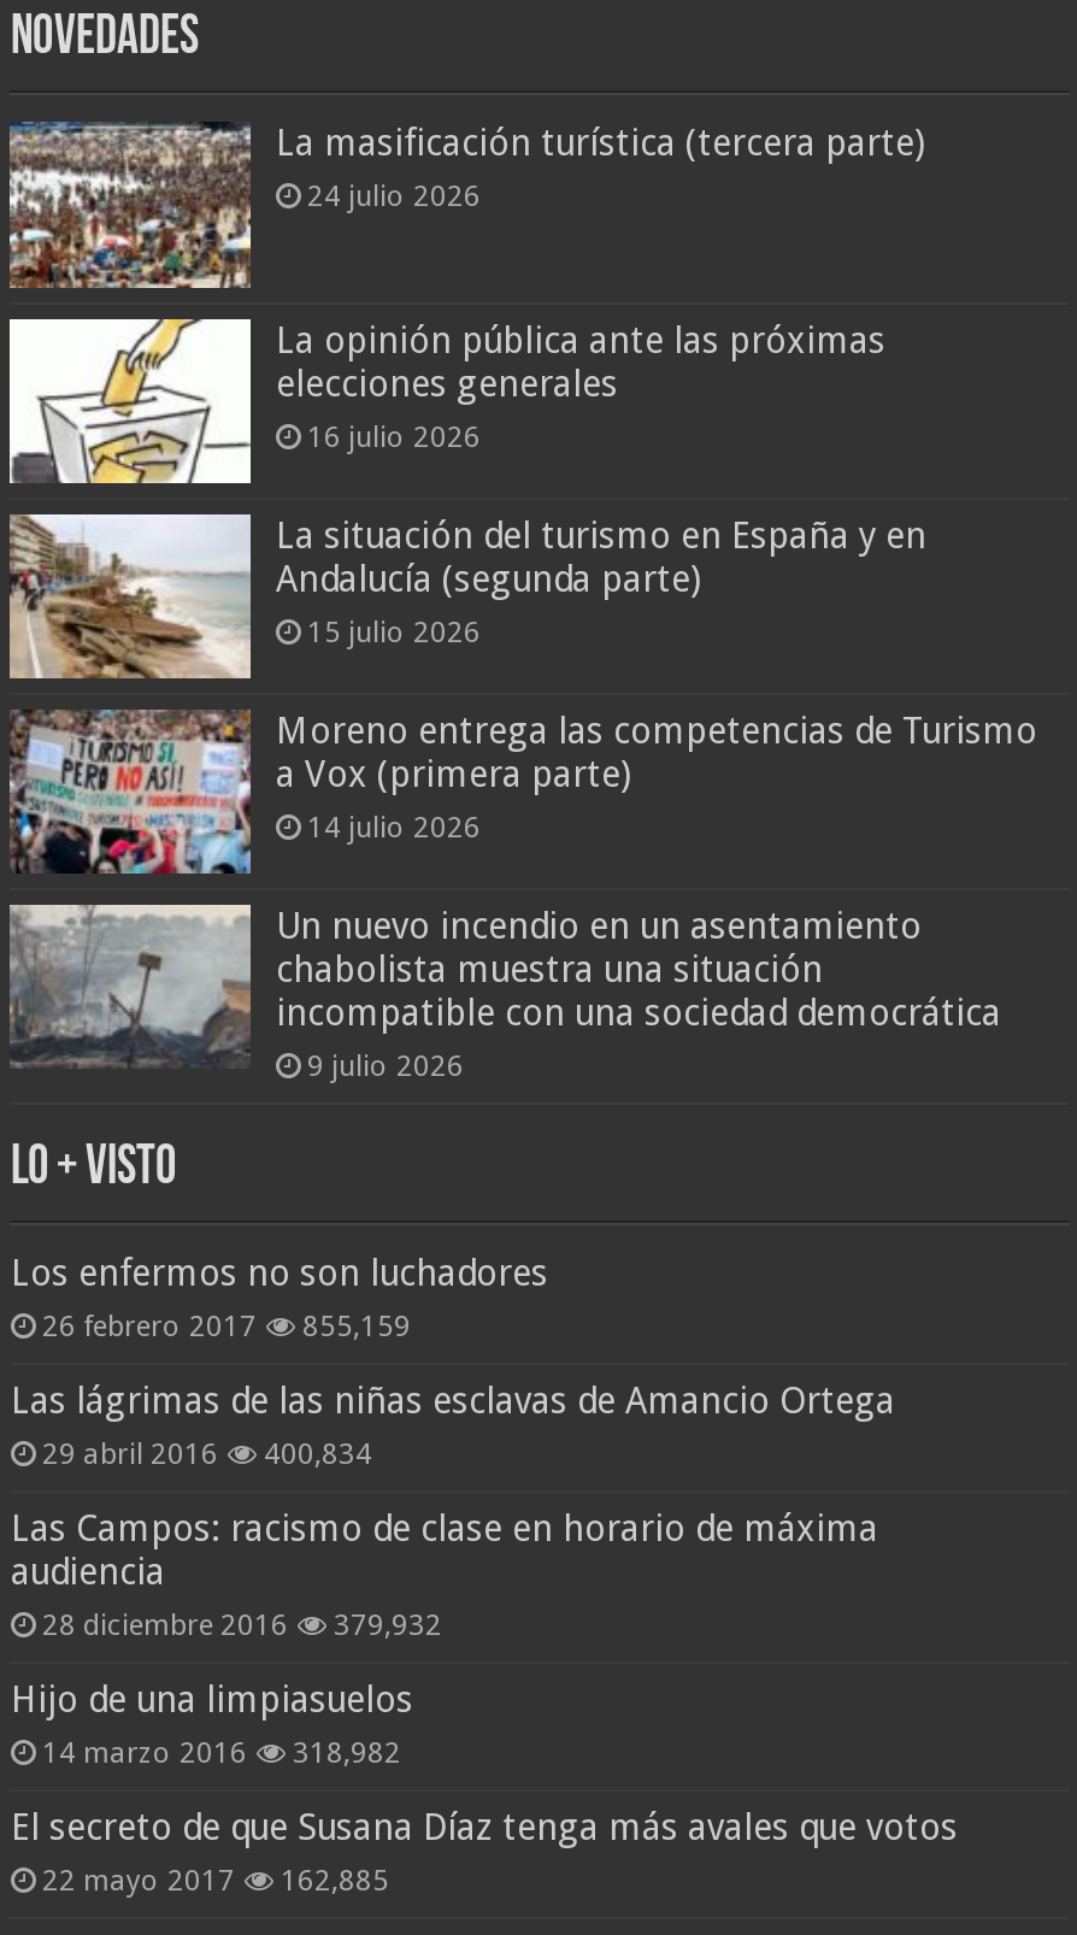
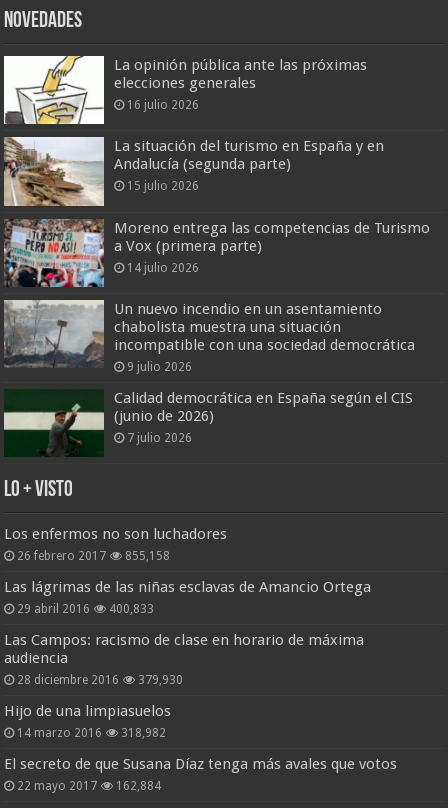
[7,122,926,290] [image] | La masificación turística (tercera parte) | 24 julio 2026 -> none
moved [0,314,1037,1083] -> [0,55,430,374]: [image] | La opinión pública ante las próximas | elecciones generales | ... | incompatible con una sociedad democrática | 9 julio 2026
none -> [4,389,413,457] [image] | Calidad democrática en España según el CIS | (junio de 2026) | 7 julio 2026
[42,1310,411,1343] 26 febrero 2017 855,159 -> [17,549,170,563] 26 febrero 2017 855,158
[42,1437,372,1471] 29 abril 2016 400,834 -> [17,602,154,616] 29 abril 2016 400,833
[42,1608,442,1642] 28 diciembre 2016 379,932 -> [17,673,183,687] 28 diciembre 2016 379,930
[42,1864,389,1898] 22 mayo 2017 162,885 -> [17,779,161,793] 22 mayo 2017 162,884

